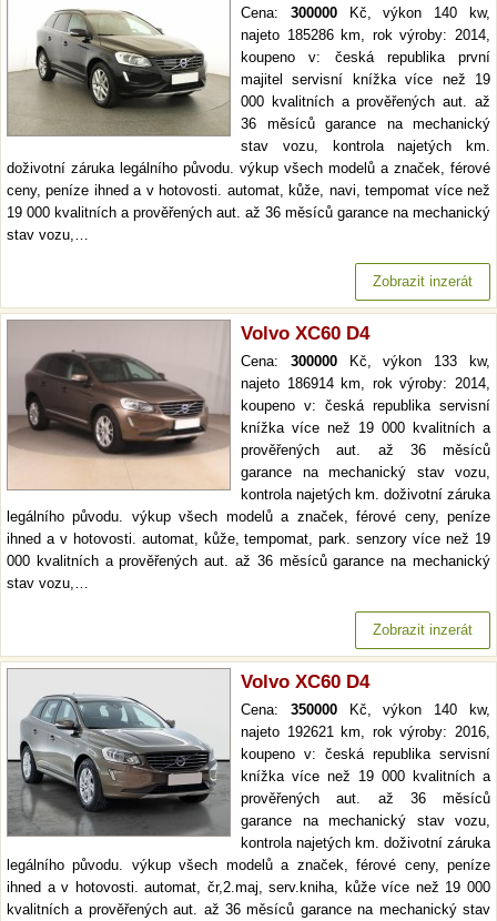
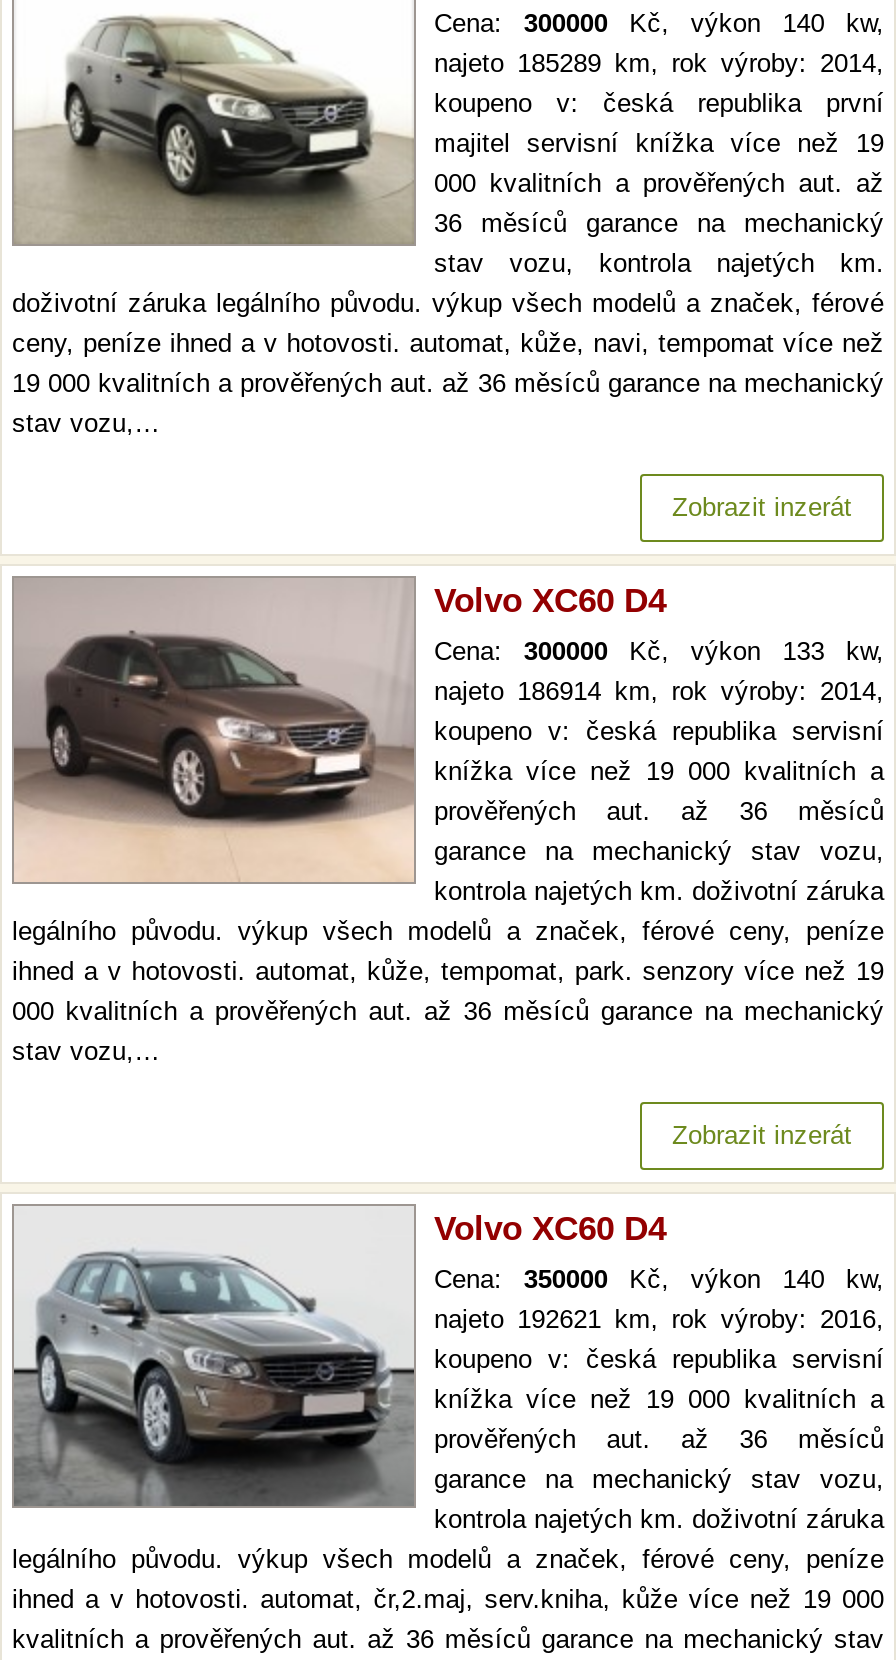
[241,27,490,43] najeto 185286 km, rok výroby: 2014, -> [434,48,884,78] najeto 185289 km, rok výroby: 2014,

